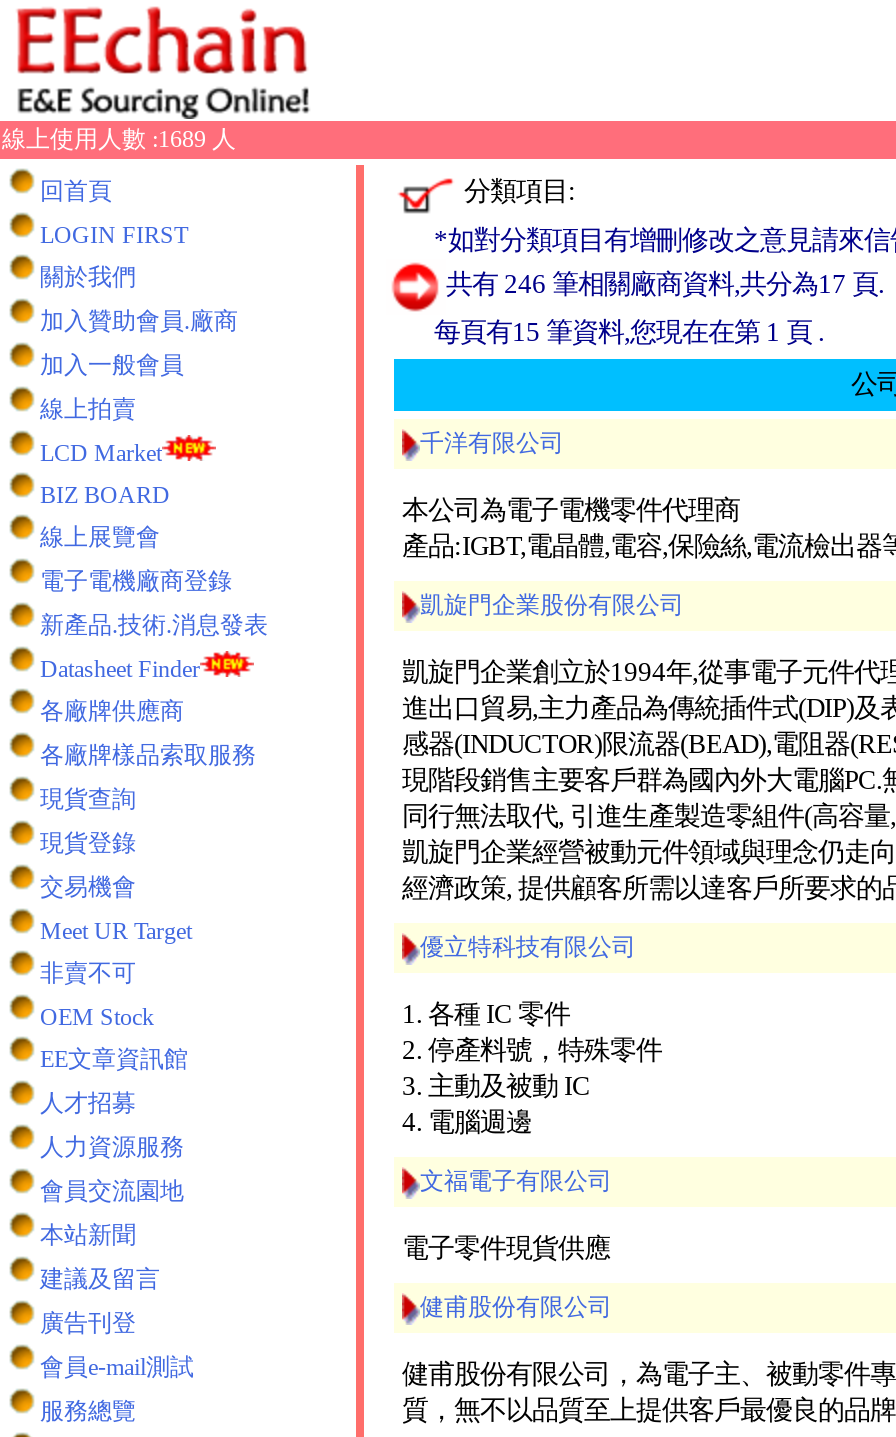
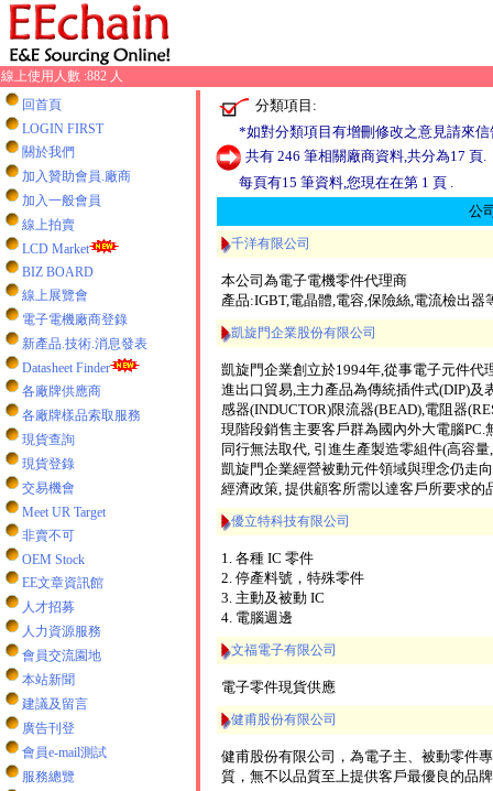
[2,125,236,153] 線上使用人數 :1689 人 -> [1,68,123,84] 線上使用人數 :882 人

